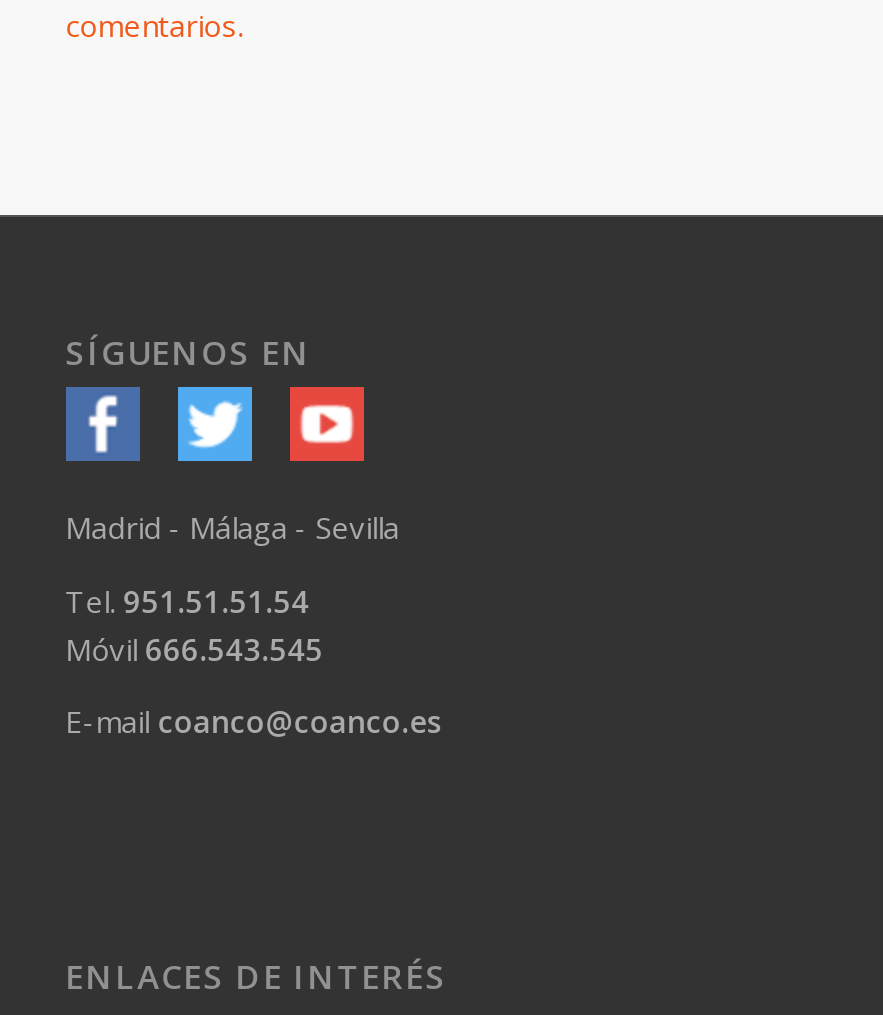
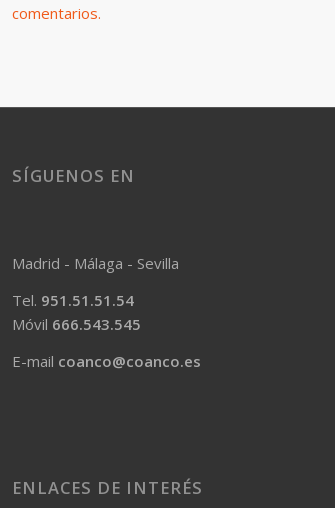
[64,386,142,462] [image] -> none
[176,384,254,464] [image] -> none
[288,384,366,464] [image] -> none

